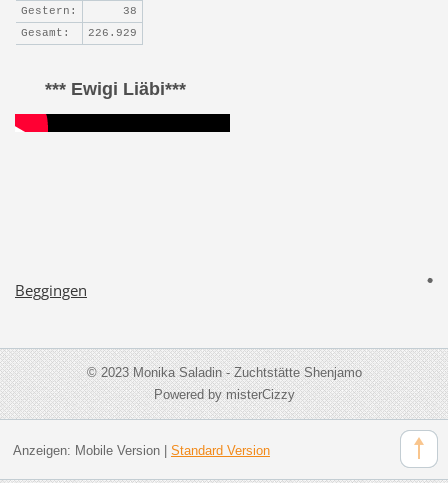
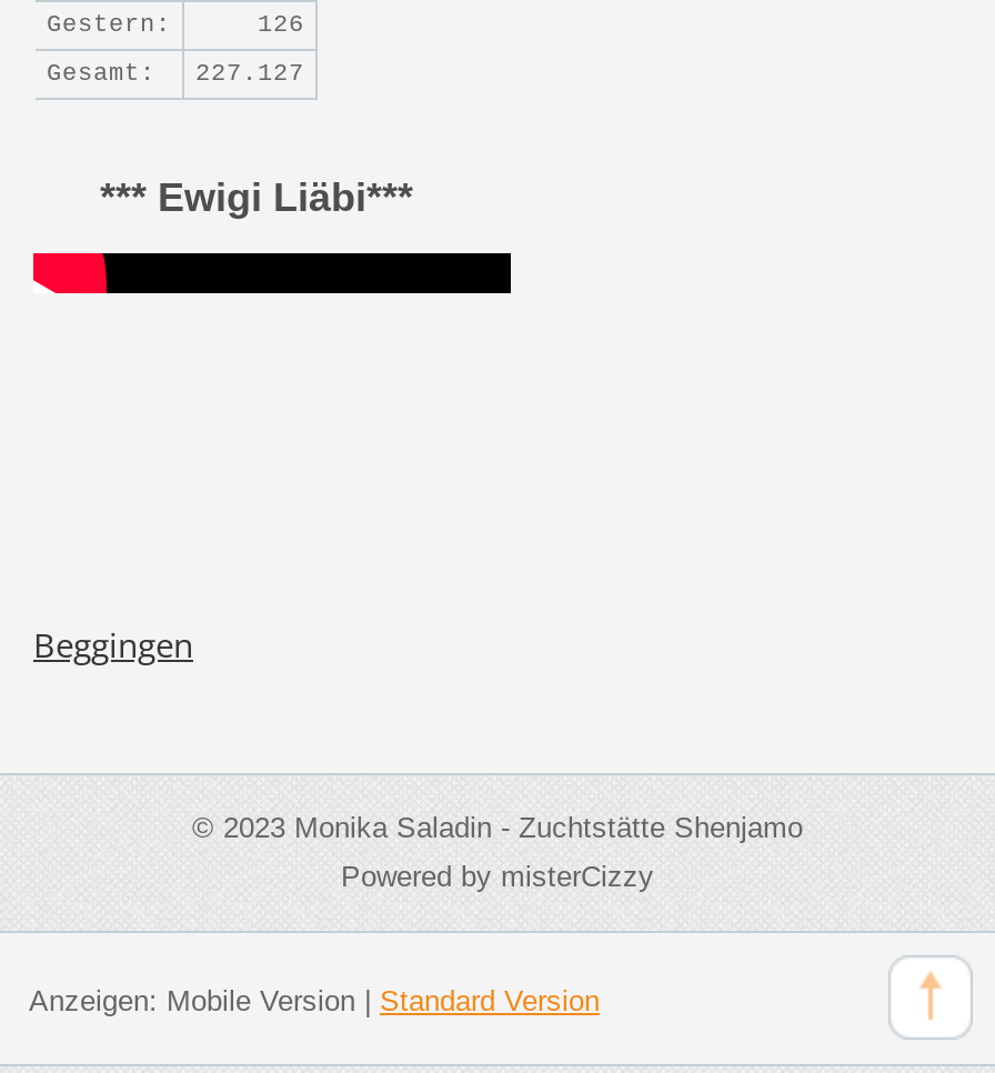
[123,5,137,17] 38 -> [258,11,304,38] 126
[21,27,137,39] Gesamt: 226.929 -> [47,60,304,87] Gesamt: 227.127

